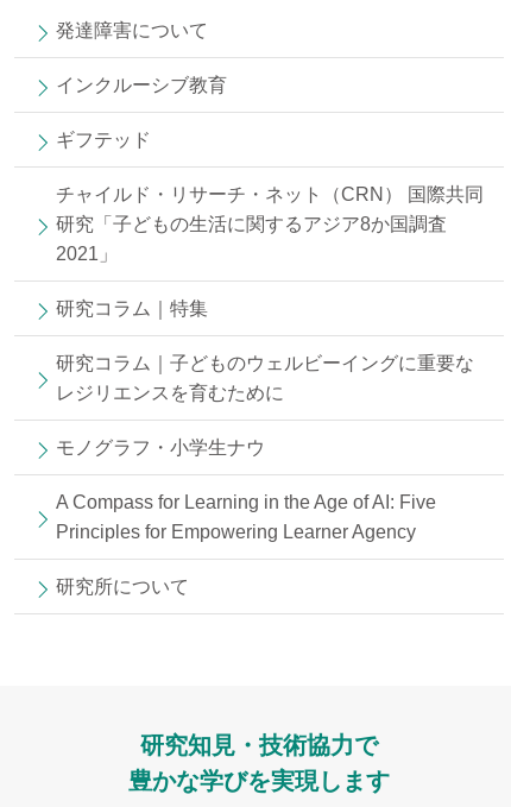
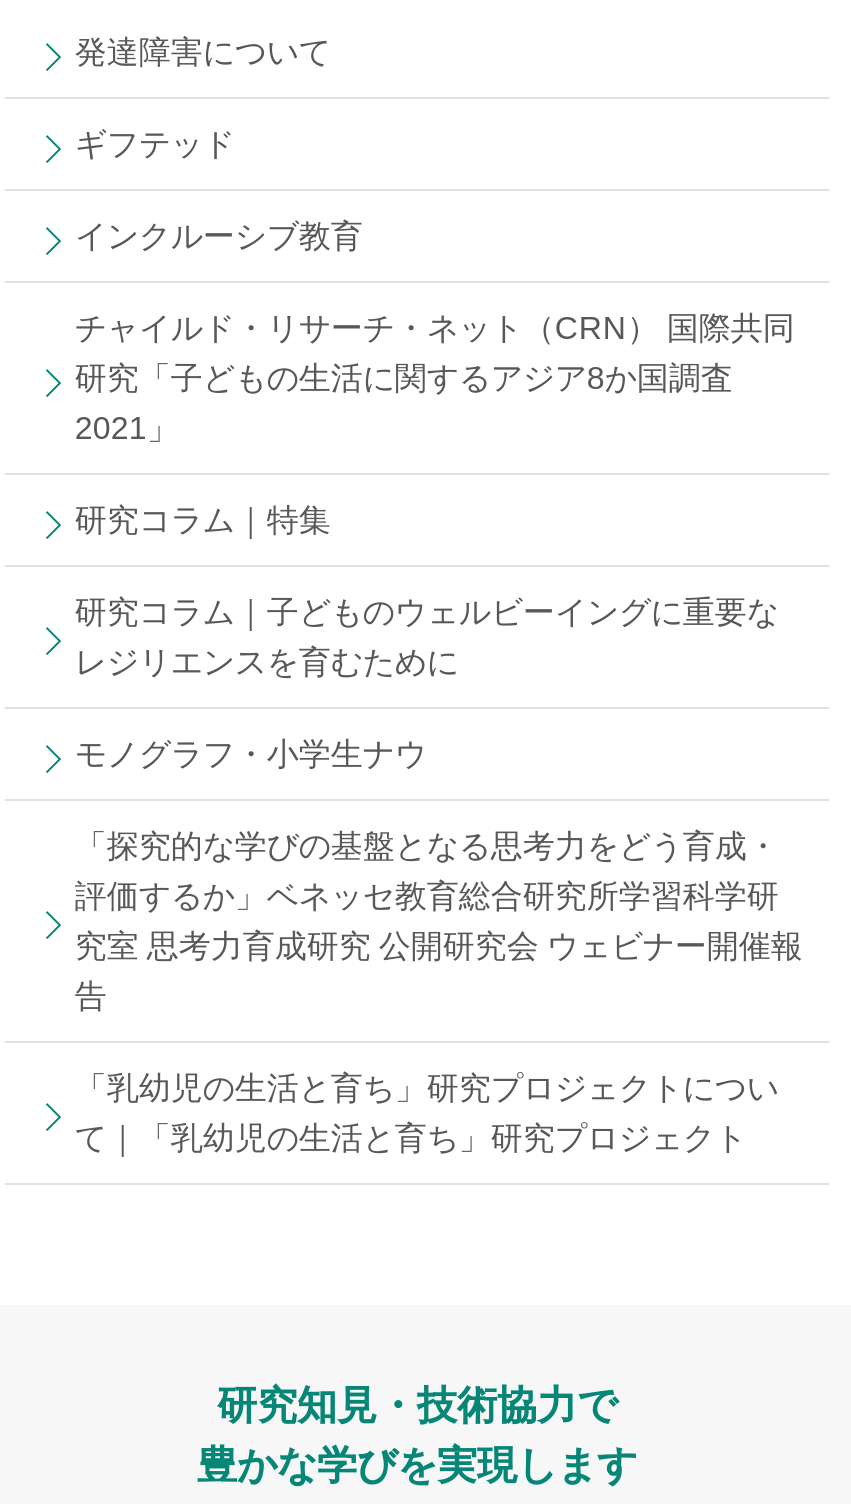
moved [56,130,151,150] -> [75,127,235,161]: ギフテッド
[56,492,436,597] A Compass for Learning in the Age of AI: Five | Principles for Empowering Learner Agency | 研究所について -> [75,829,803,1155] 「探究的な学びの基盤となる思考力をどう育成・ | 評価するか」ベネッセ教育総合研究所学習科学研 | 究室 思考力育成研究 公開研究会 ウェビナー開催報 | 告 | 「乳幼児の生活と育ち」研究プロジェクトについ | て｜「乳幼児の生活と育ち」研究プロジェクト

